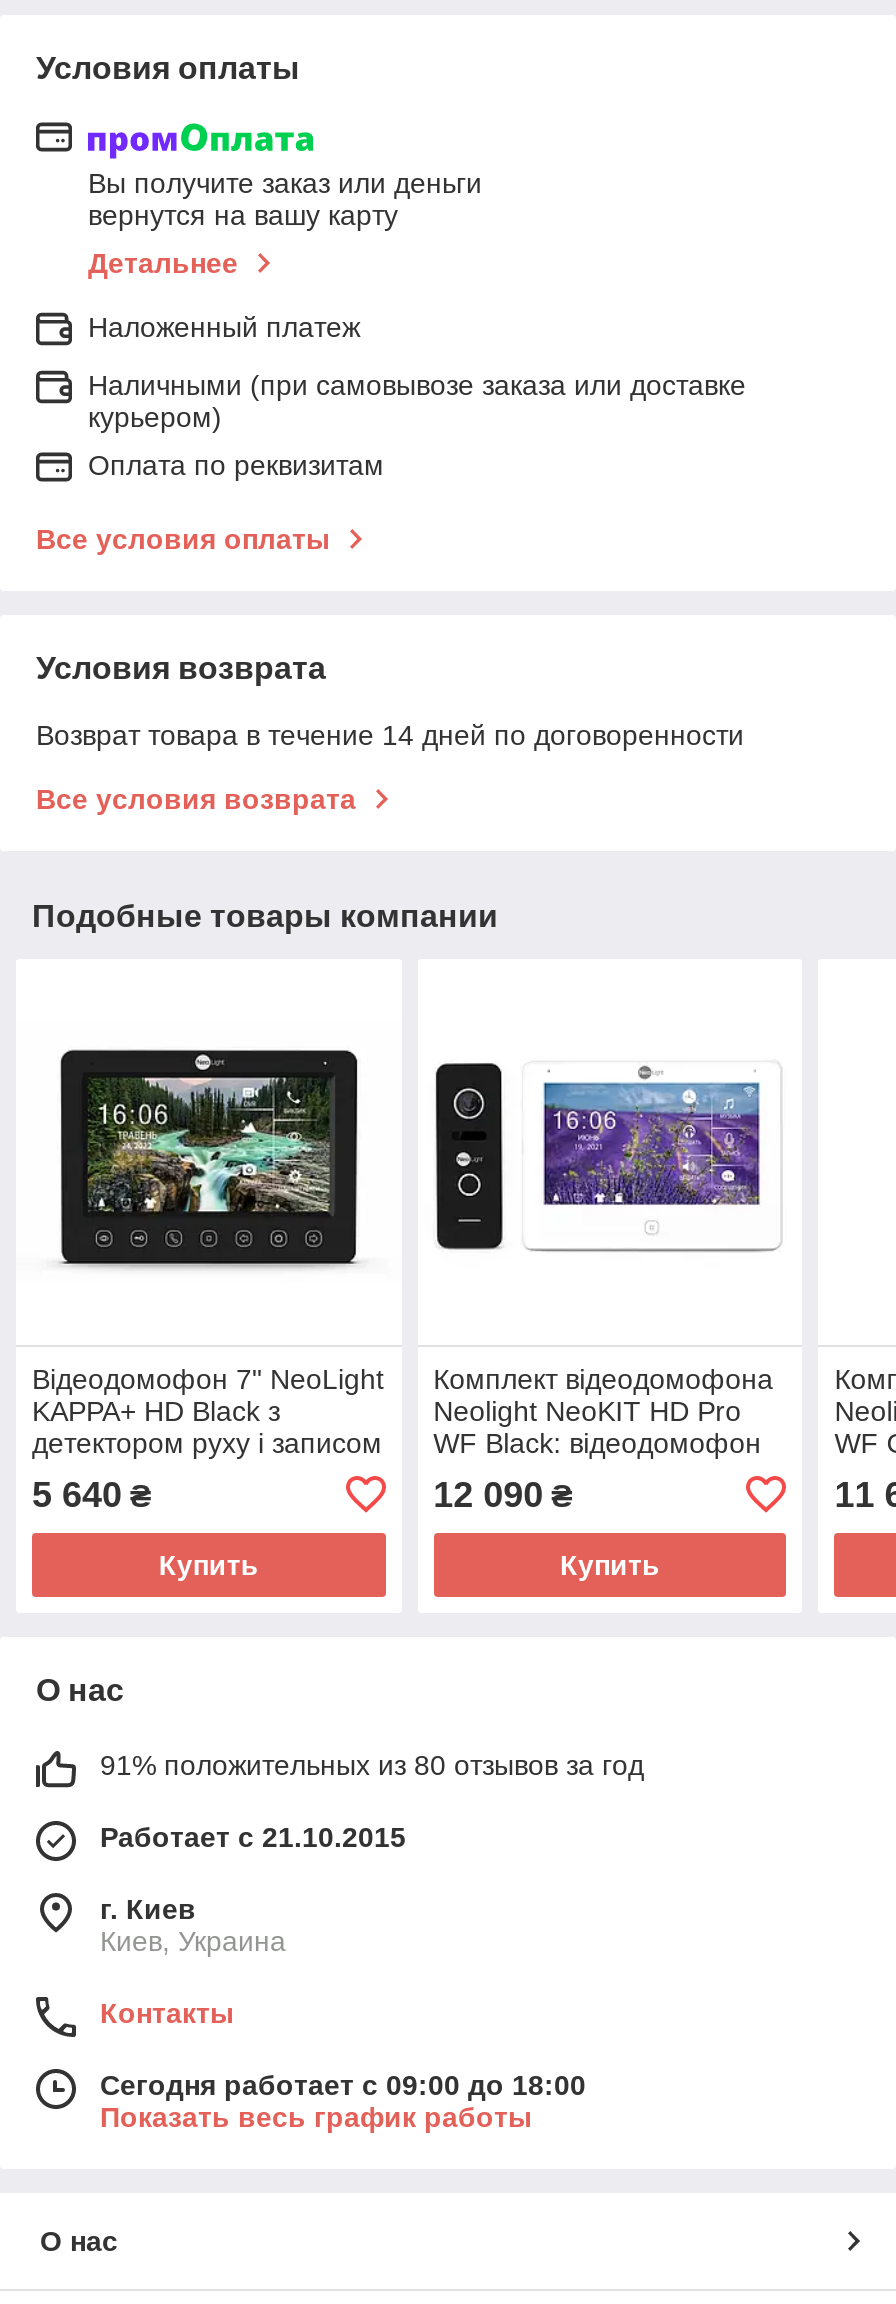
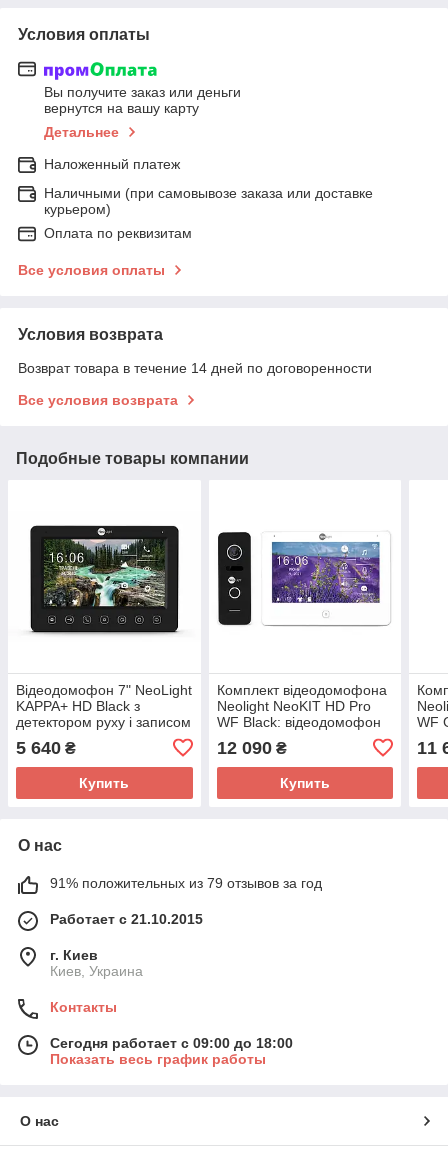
[100,1749,644,1781] 91% положительных из 80 отзывов за год -> [50,875,322,891] 91% положительных из 79 отзывов за год

